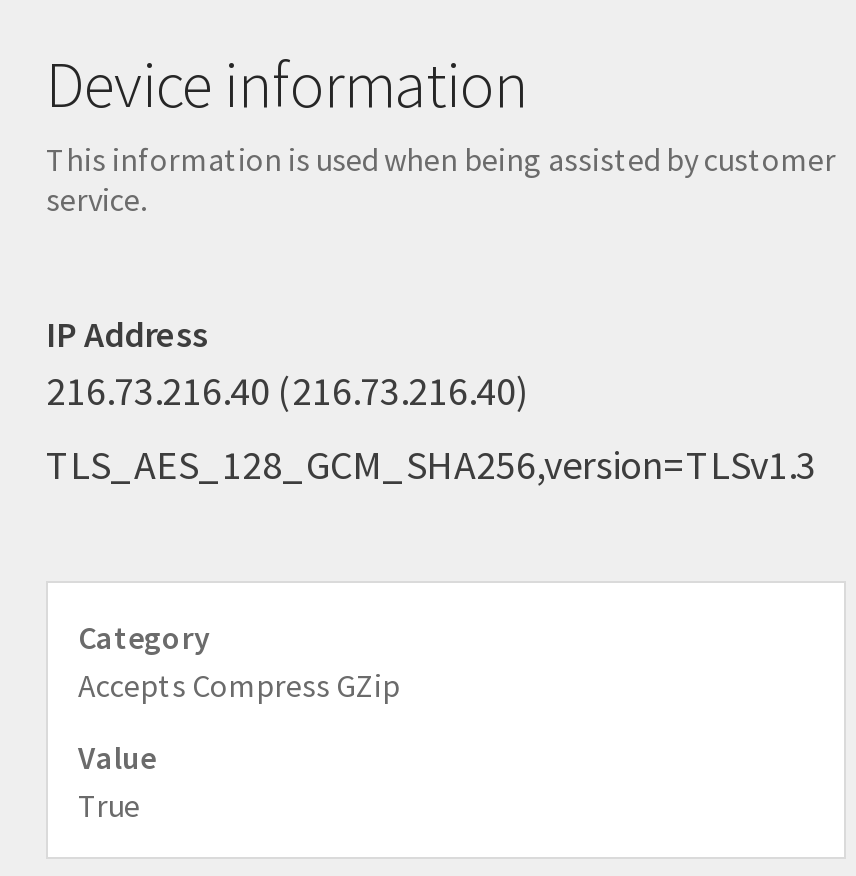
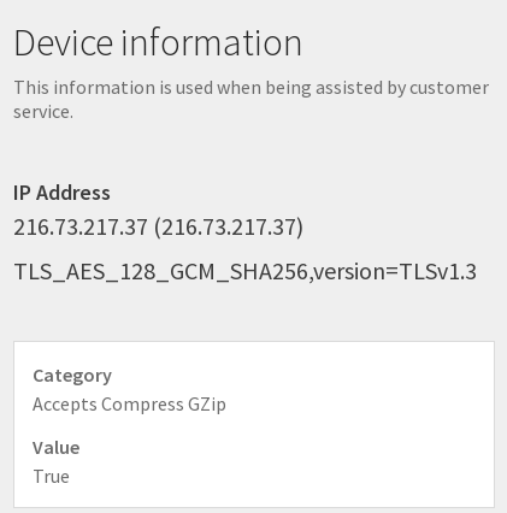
[46,365,528,415] 216.73.216.40 (216.73.216.40) -> [13,211,303,241] 216.73.217.37 (216.73.217.37)

